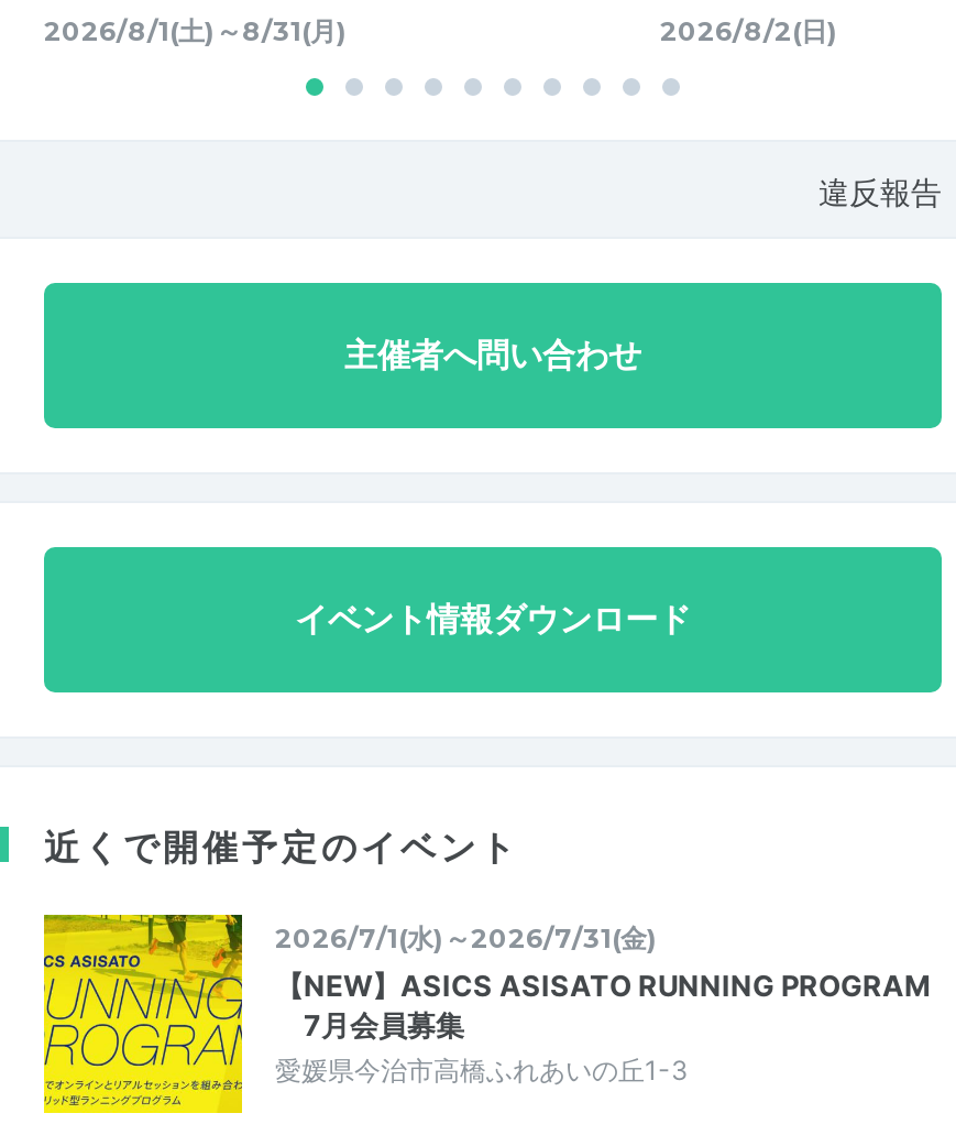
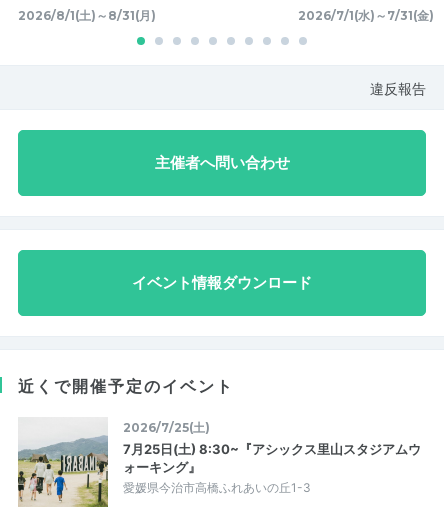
[660,13,838,46] 2026/8/2(日) -> [298,7,434,22] 2026/7/1(水)～7/31(金)
[42,913,931,1115] [image] | 2026/7/1(水)～2026/7/31(金) | 【NEW】ASICS ASISATO RUNNING PROGRAM | 7月会員募集 -> [17,417,421,508] [image] | 2026/7/25(土) | 7月25日(土) 8:30~『アシックス里山スタジアムウ | ォーキング』

